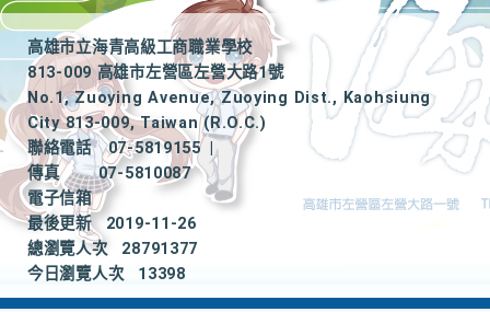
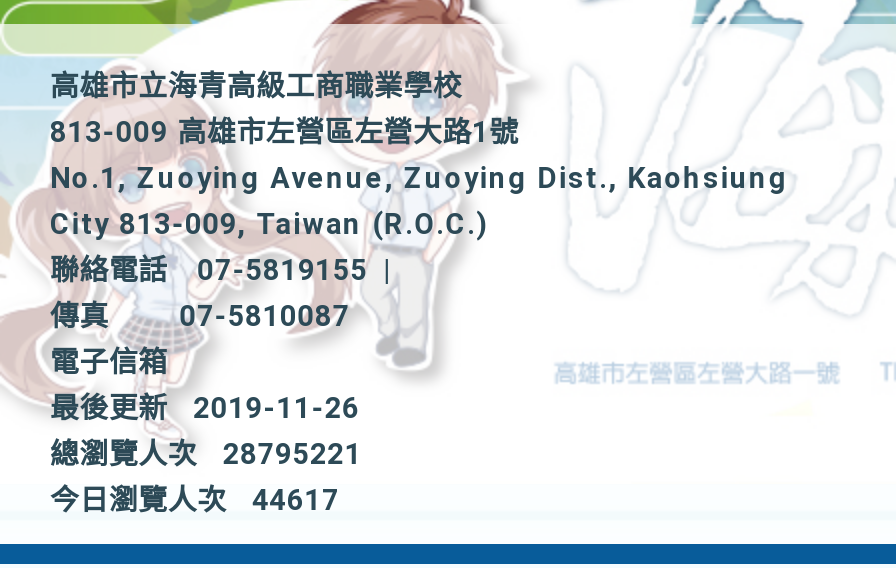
[27,240,198,258] 總瀏覽人次 28791377 -> [50,438,362,472] 總瀏覽人次 28795221
[27,265,186,284] 今日瀏覽人次 13398 -> [50,484,339,518] 今日瀏覽人次 44617

